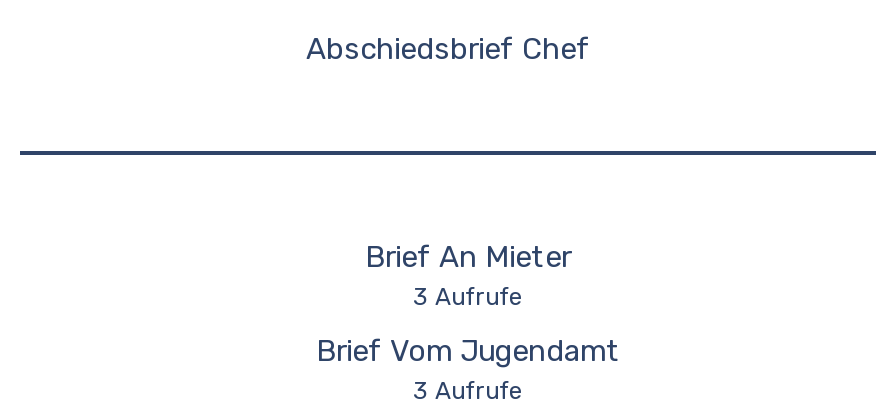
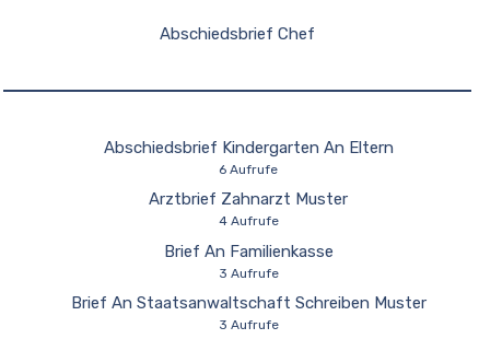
[365,238,571,274] Brief An Mieter -> [103,137,393,261] Abschiedsbrief Kindergarten An Eltern | 6 Aufrufe | Arztbrief Zahnarzt Muster | 4 Aufrufe | Brief An Familienkasse
[316,333,620,369] Brief Vom Jugendamt -> [71,293,426,313] Brief An Staatsanwaltschaft Schreiben Muster

